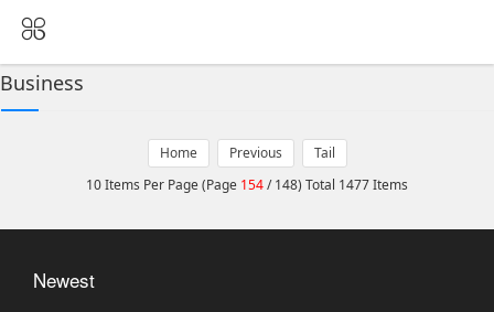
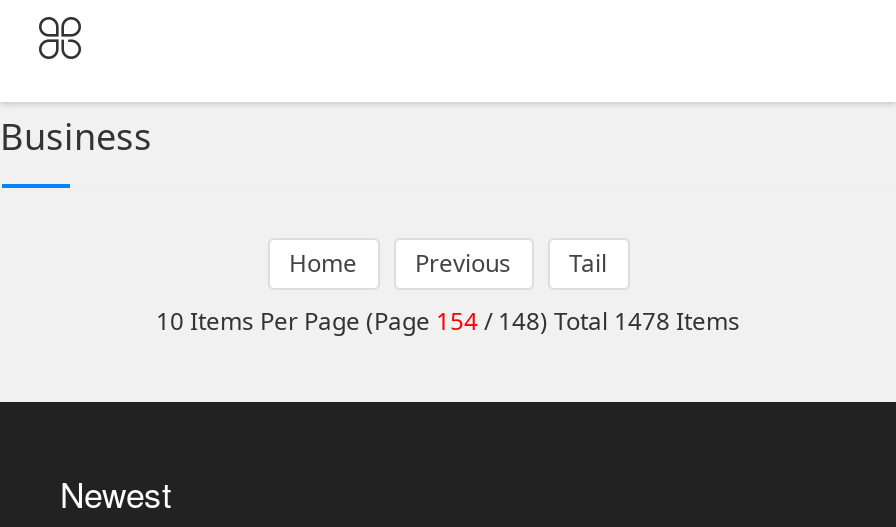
[86,175,408,194] 10 Items Per Page (Page 154 / 148) Total 1477 Items -> [156,304,740,338] 10 Items Per Page (Page 154 / 148) Total 1478 Items

